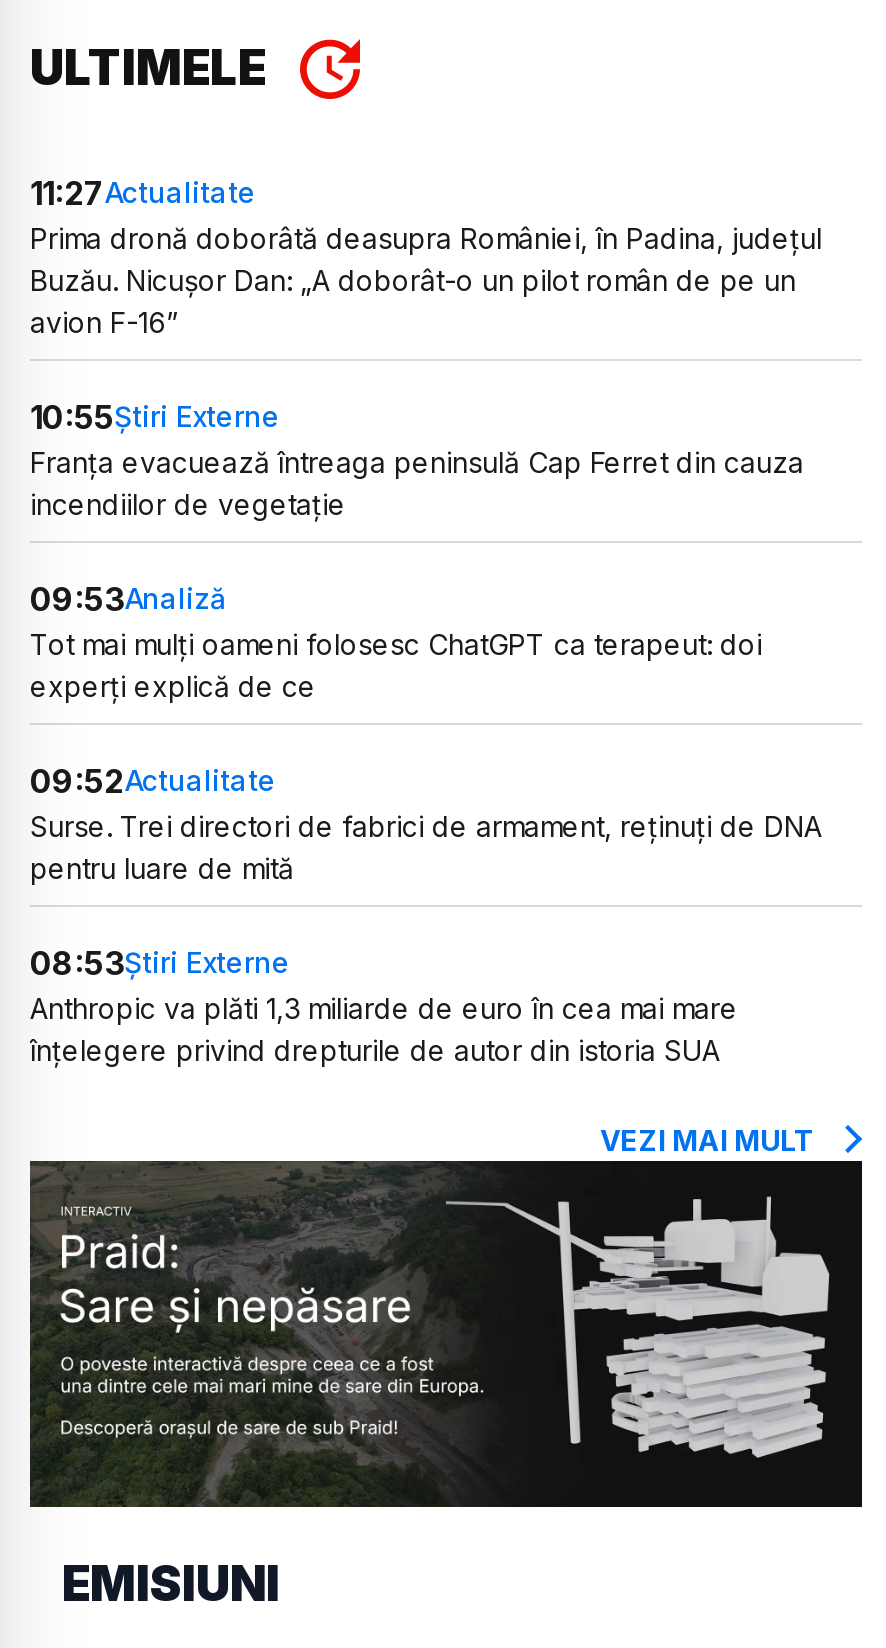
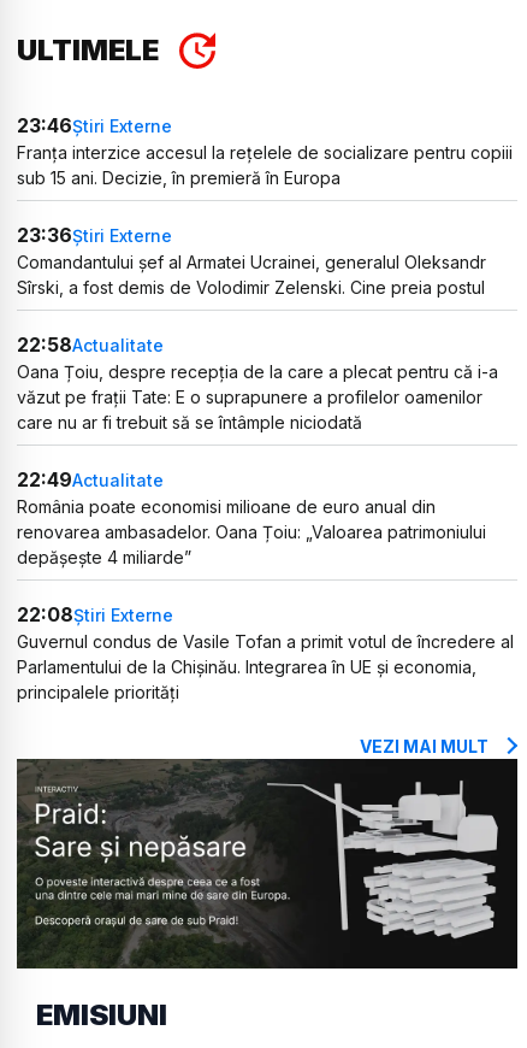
[30,173,822,339] 11:27Actualitate | Prima dronă doborâtă deasupra României, în Padina, județul | Buzău. Nicușor Dan: „A doborât-o un pilot român de pe un | avion F-16” -> [17,114,513,188] 23:46Știri Externe | Franța interzice accesul la rețelele de socializare pentru copiii | sub 15 ani. Decizie, în premieră în Europa
[30,397,804,521] 10:55Știri Externe | Franța evacuează întreaga peninsulă Cap Ferret din cauza | incendiilor de vegetație -> [17,223,486,298] 23:36Știri Externe | Comandantului șef al Armatei Ucrainei, generalul Oleksandr | Sîrski, a fost demis de Volodimir Zelenski. Cine preia postul
[30,579,762,703] 09:53Analiză | Tot mai mulți oameni folosesc ChatGPT ca terapeut: doi | experți explică de ce -> [17,333,498,433] 22:58Actualitate | Oana Țoiu, despre recepția de la care a plecat pentru că i-a | văzut pe frații Tate: E o suprapunere a profilelor oamenilor | care nu ar fi trebuit să se întâmple niciodată
[30,761,822,885] 09:52Actualitate | Surse. Trei directori de fabrici de armament, reținuți de DNA | pentru luare de mită -> [17,468,486,568] 22:49Actualitate | România poate economisi milioane de euro anual din | renovarea ambasadelor. Oana Țoiu: „Valoarea patrimoniului | depășește 4 miliarde”
[30,943,738,1067] 08:53Știri Externe | Anthropic va plăti 1,3 miliarde de euro în cea mai mare | înțelegere privind drepturile de autor din istoria SUA -> [17,603,514,703] 22:08Știri Externe | Guvernul condus de Vasile Tofan a primit votul de încredere al | Parlamentului de la Chișinău. Integrarea în UE și economia, | principalele priorități

